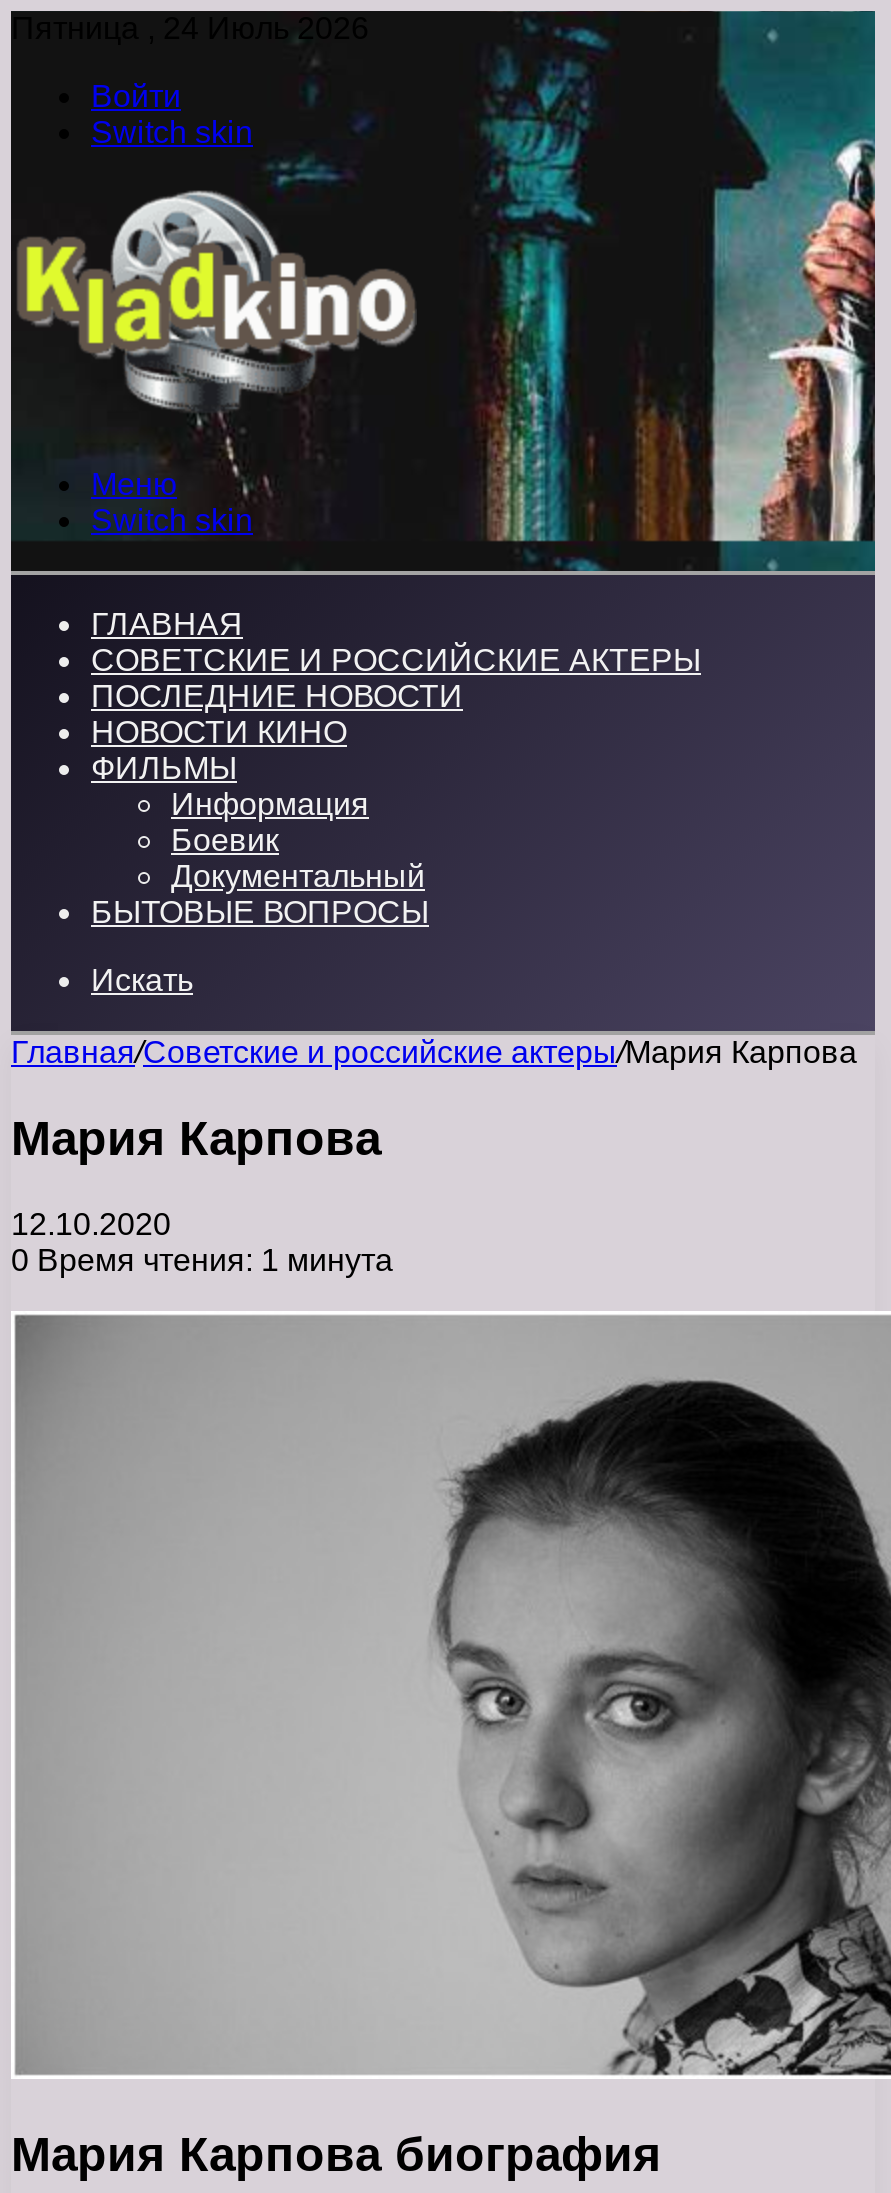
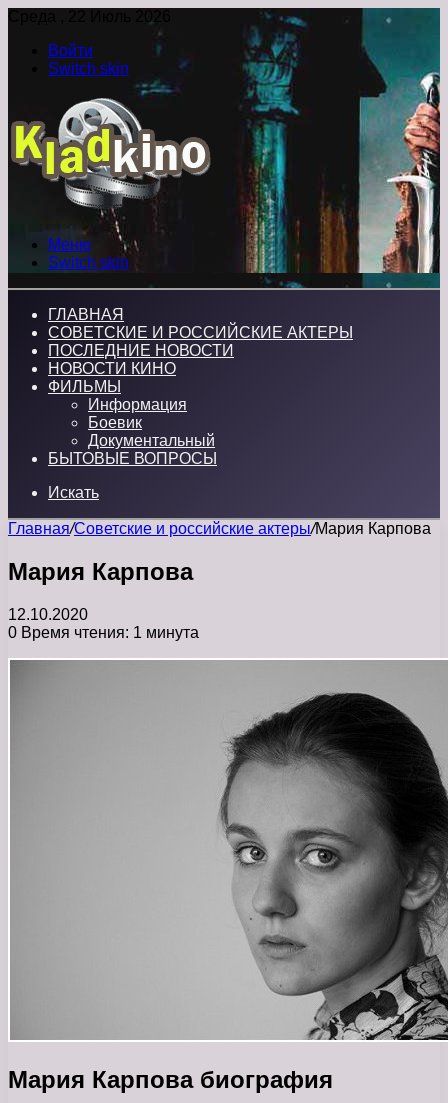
[11,11,369,45] Пятница , 24 Июль 2026 -> [8,8,171,25] Среда , 22 Июль 2026

